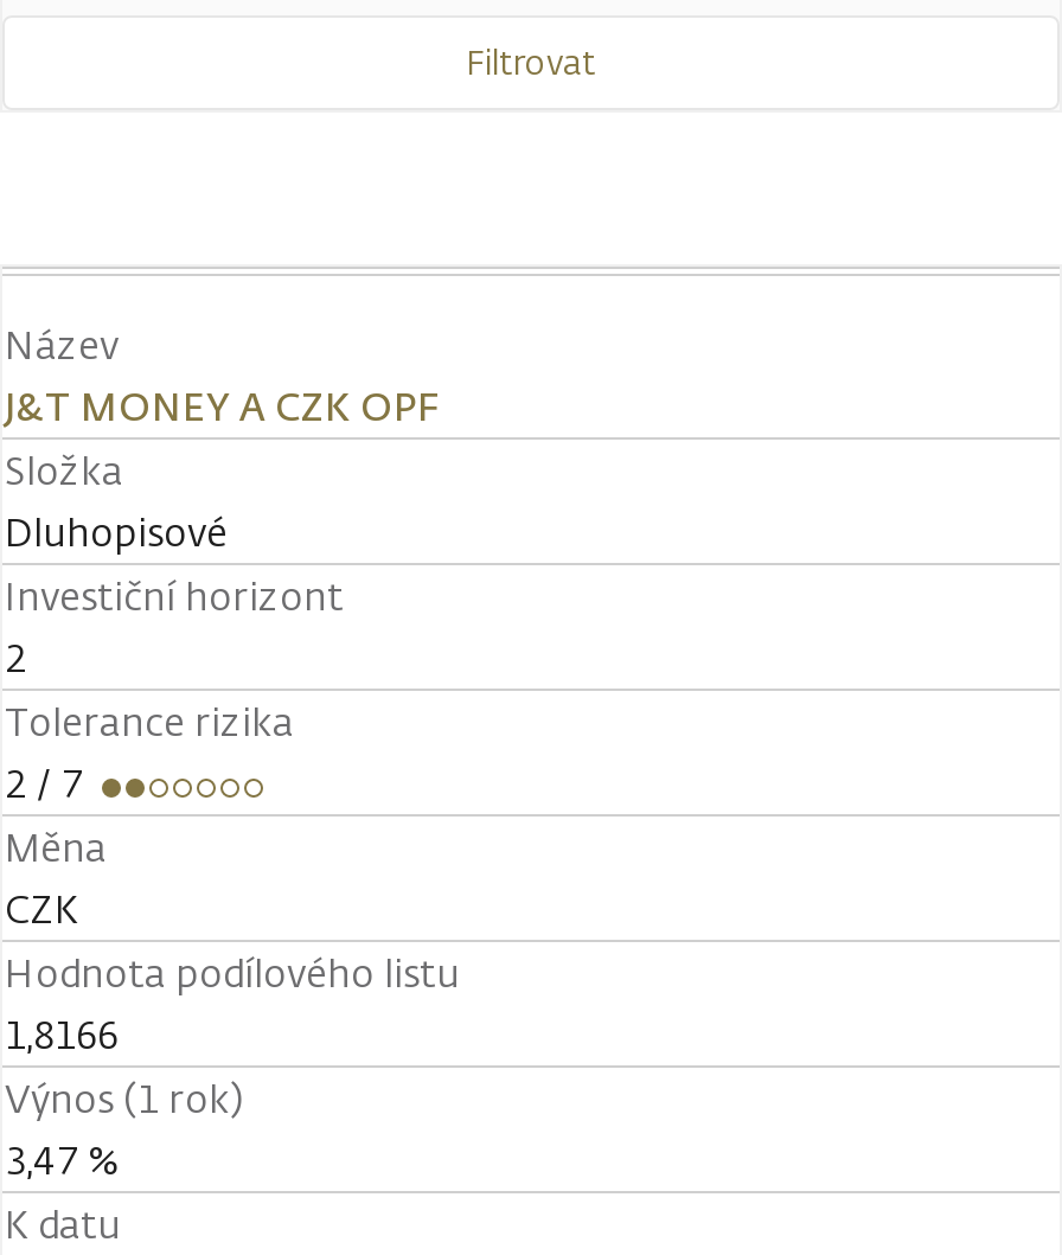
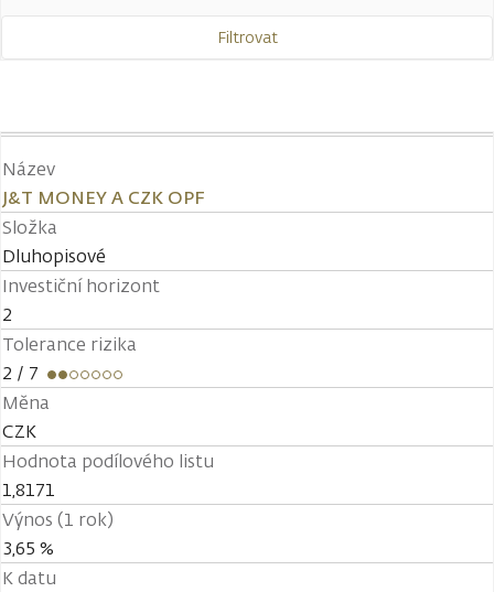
[5,1009,119,1061] 1,8166 -> [2,477,55,502] 1,8171
[5,1134,119,1186] 3,47 % -> [2,536,54,560] 3,65 %

